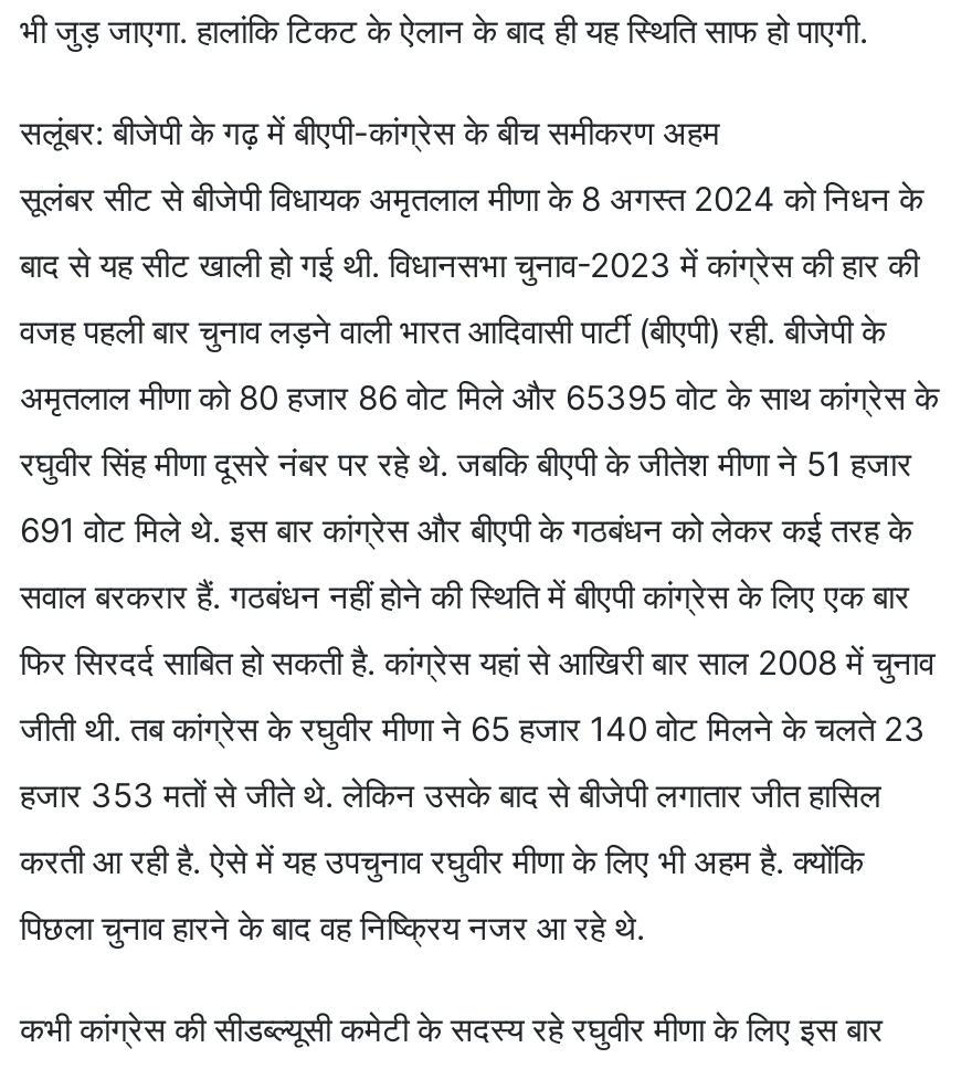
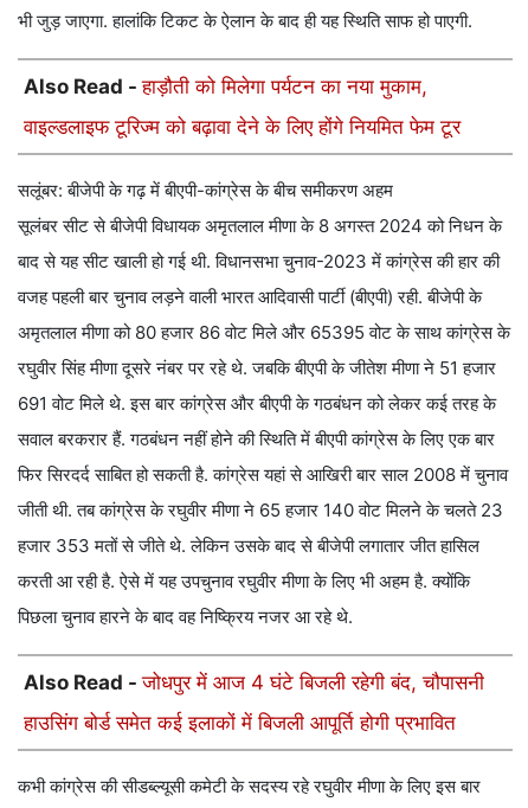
none -> [24,75,461,138] Also Read - हाड़ौती को मिलेगा पर्यटन का नया मुकाम, | वाइल्डलाइफ टूरिज्म को बढ़ावा देने के लिए होंगे नियमित फेम टूर
none -> [24,670,484,734] Also Read - जोधपुर में आज 4 घंटे बिजली रहेगी बंद, चौपासनी | हाउसिंग बोर्ड समेत कई इलाकों में बिजली आपूर्ति होगी प्रभावित

